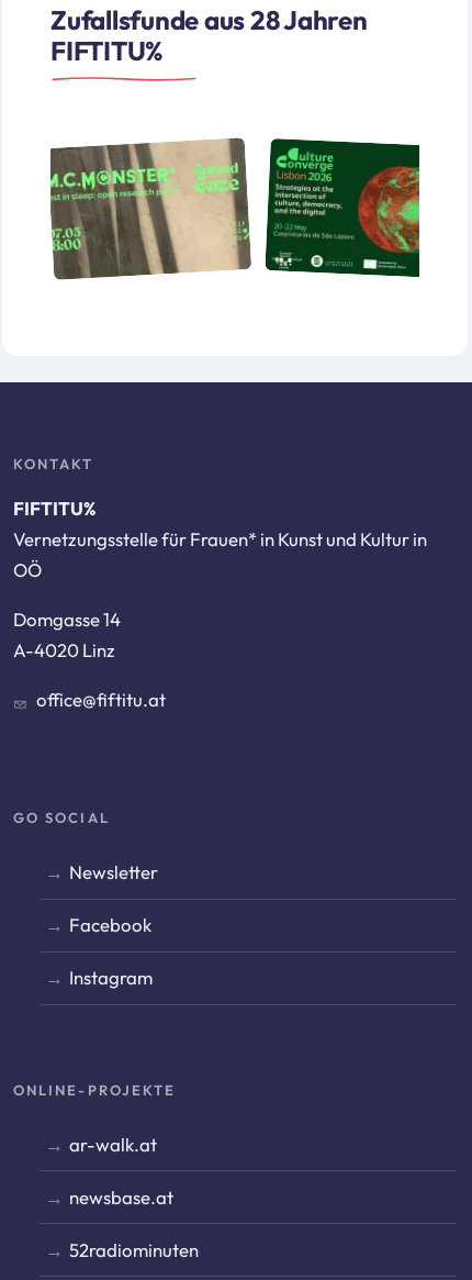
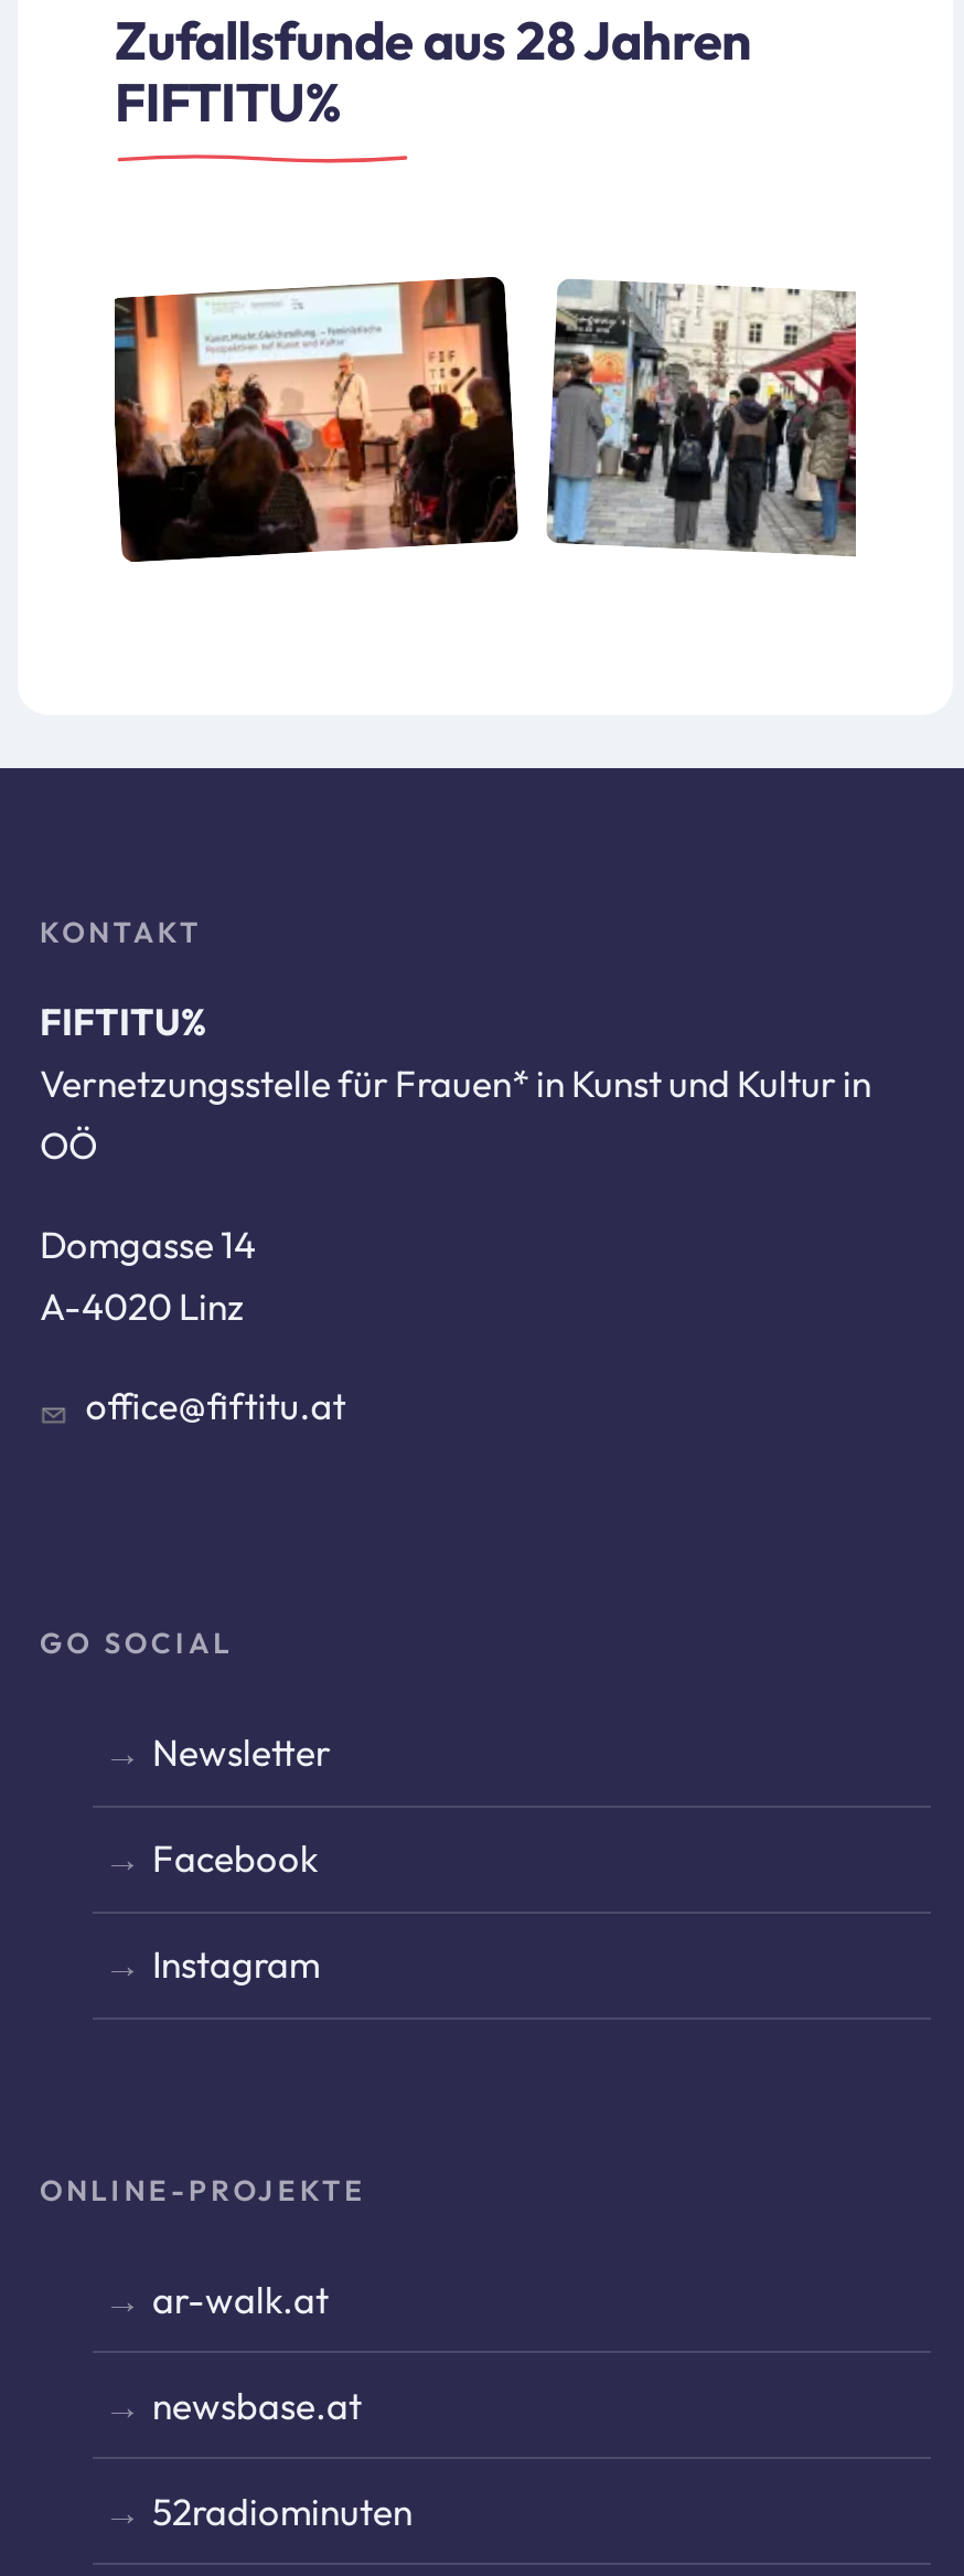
[49,137,251,280] [image] -> [113,278,518,563] [image]
[265,138,420,277] [image] -> [547,280,858,556] [image]

